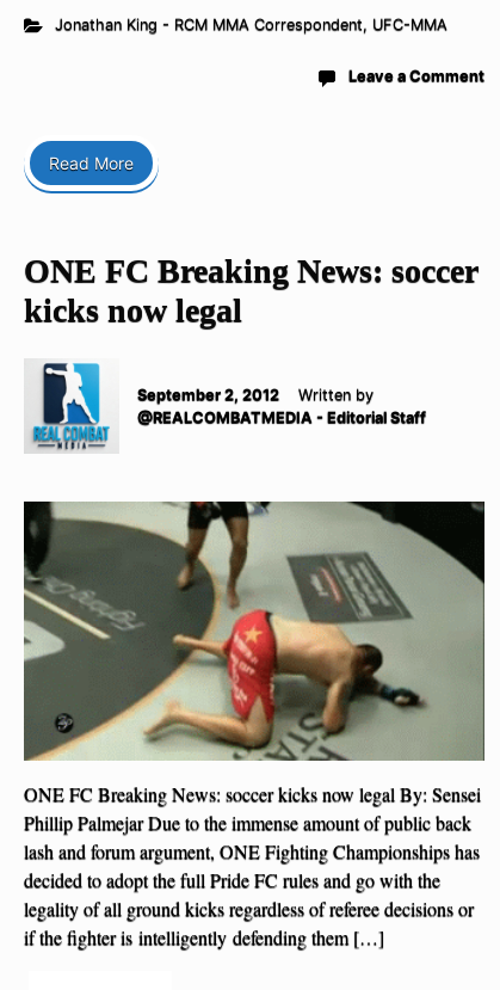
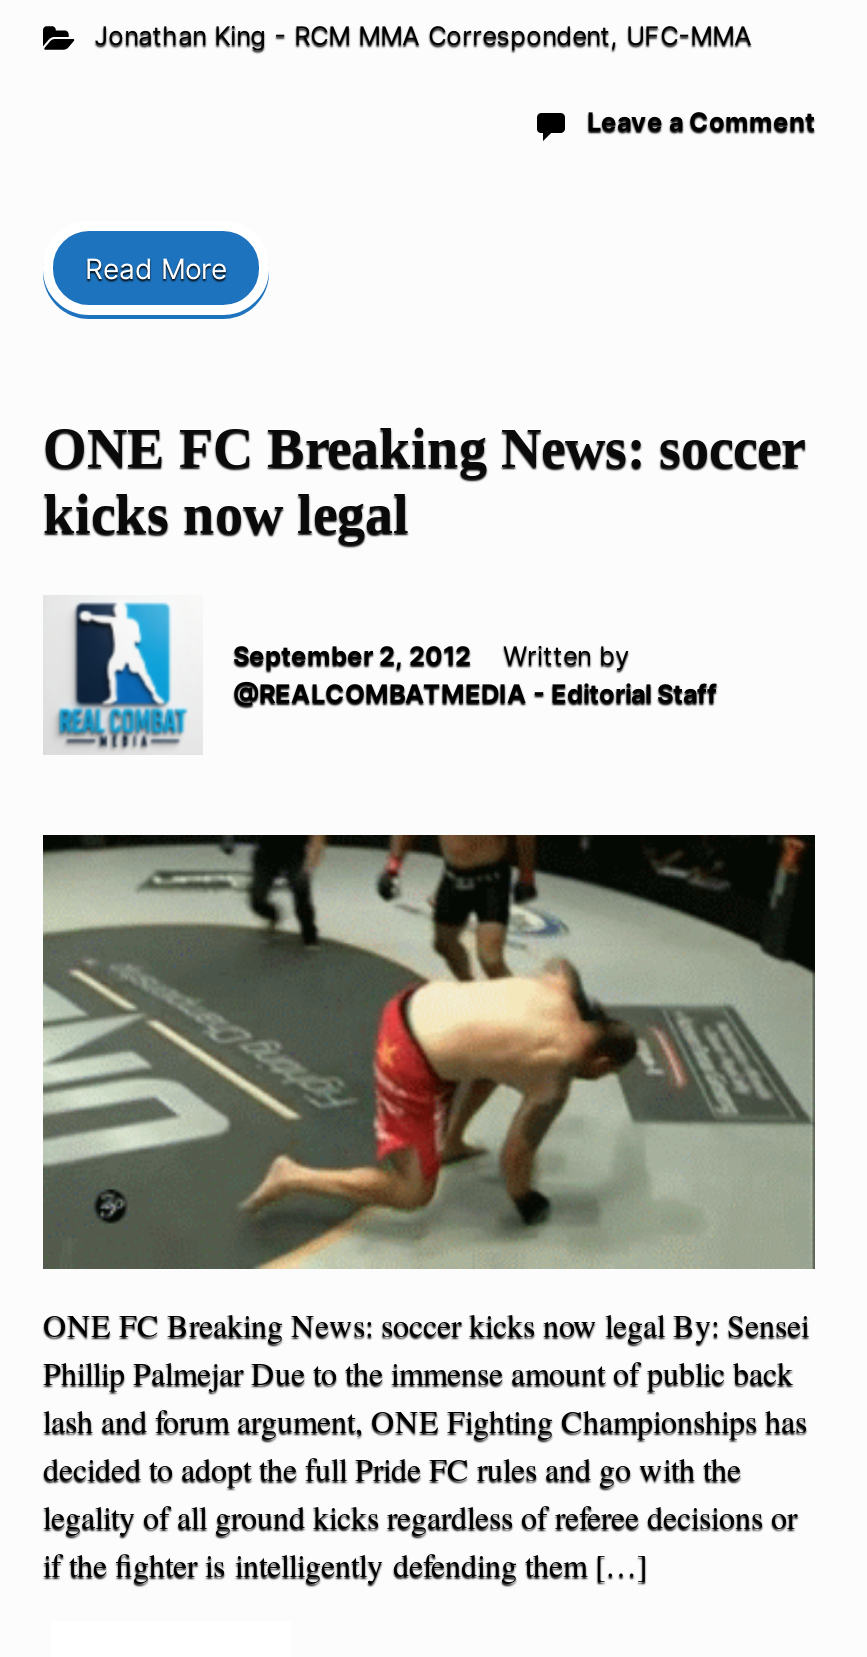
[23,500,484,761] [image] -> [43,833,813,1271] [image]

